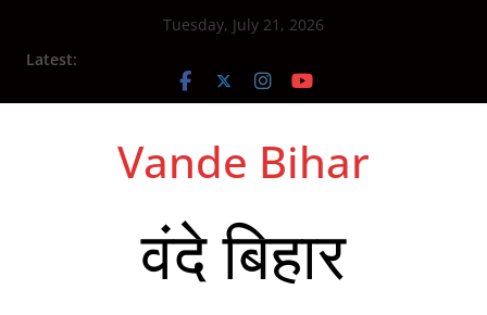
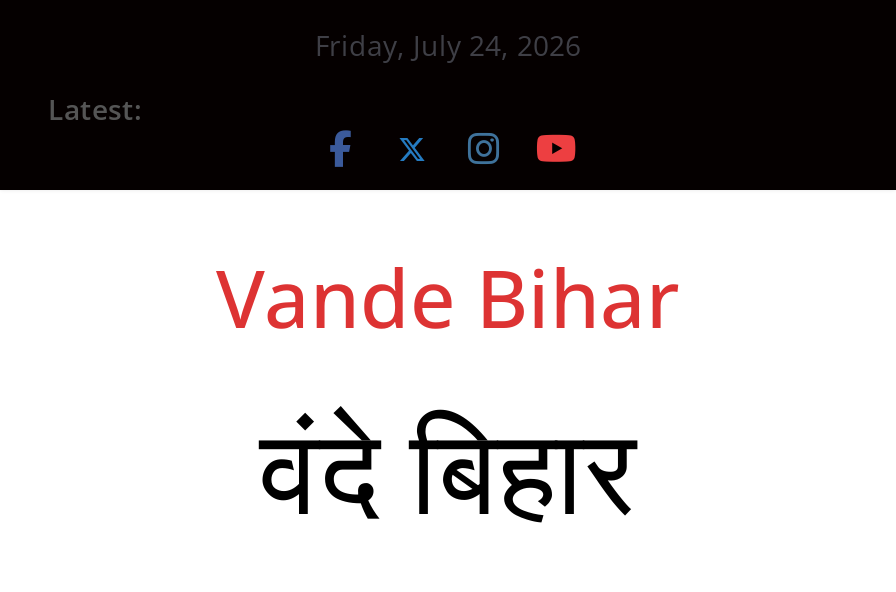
[163,14,324,35] Tuesday, July 21, 2026 -> [315,26,581,64] Friday, July 24, 2026

